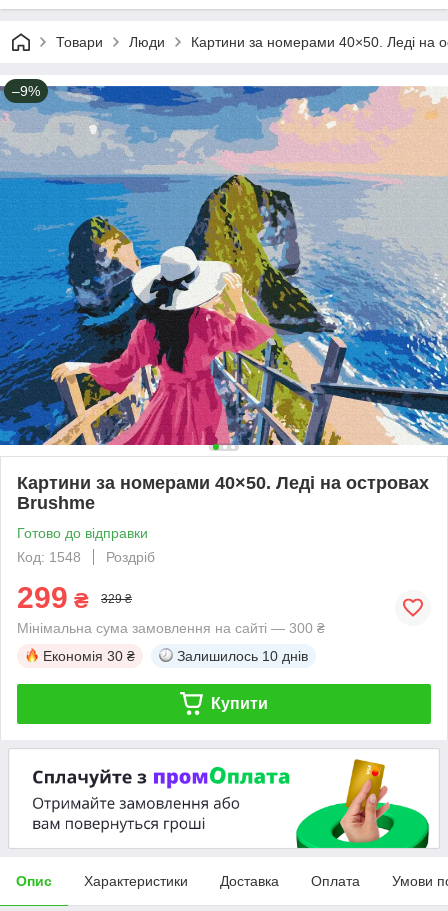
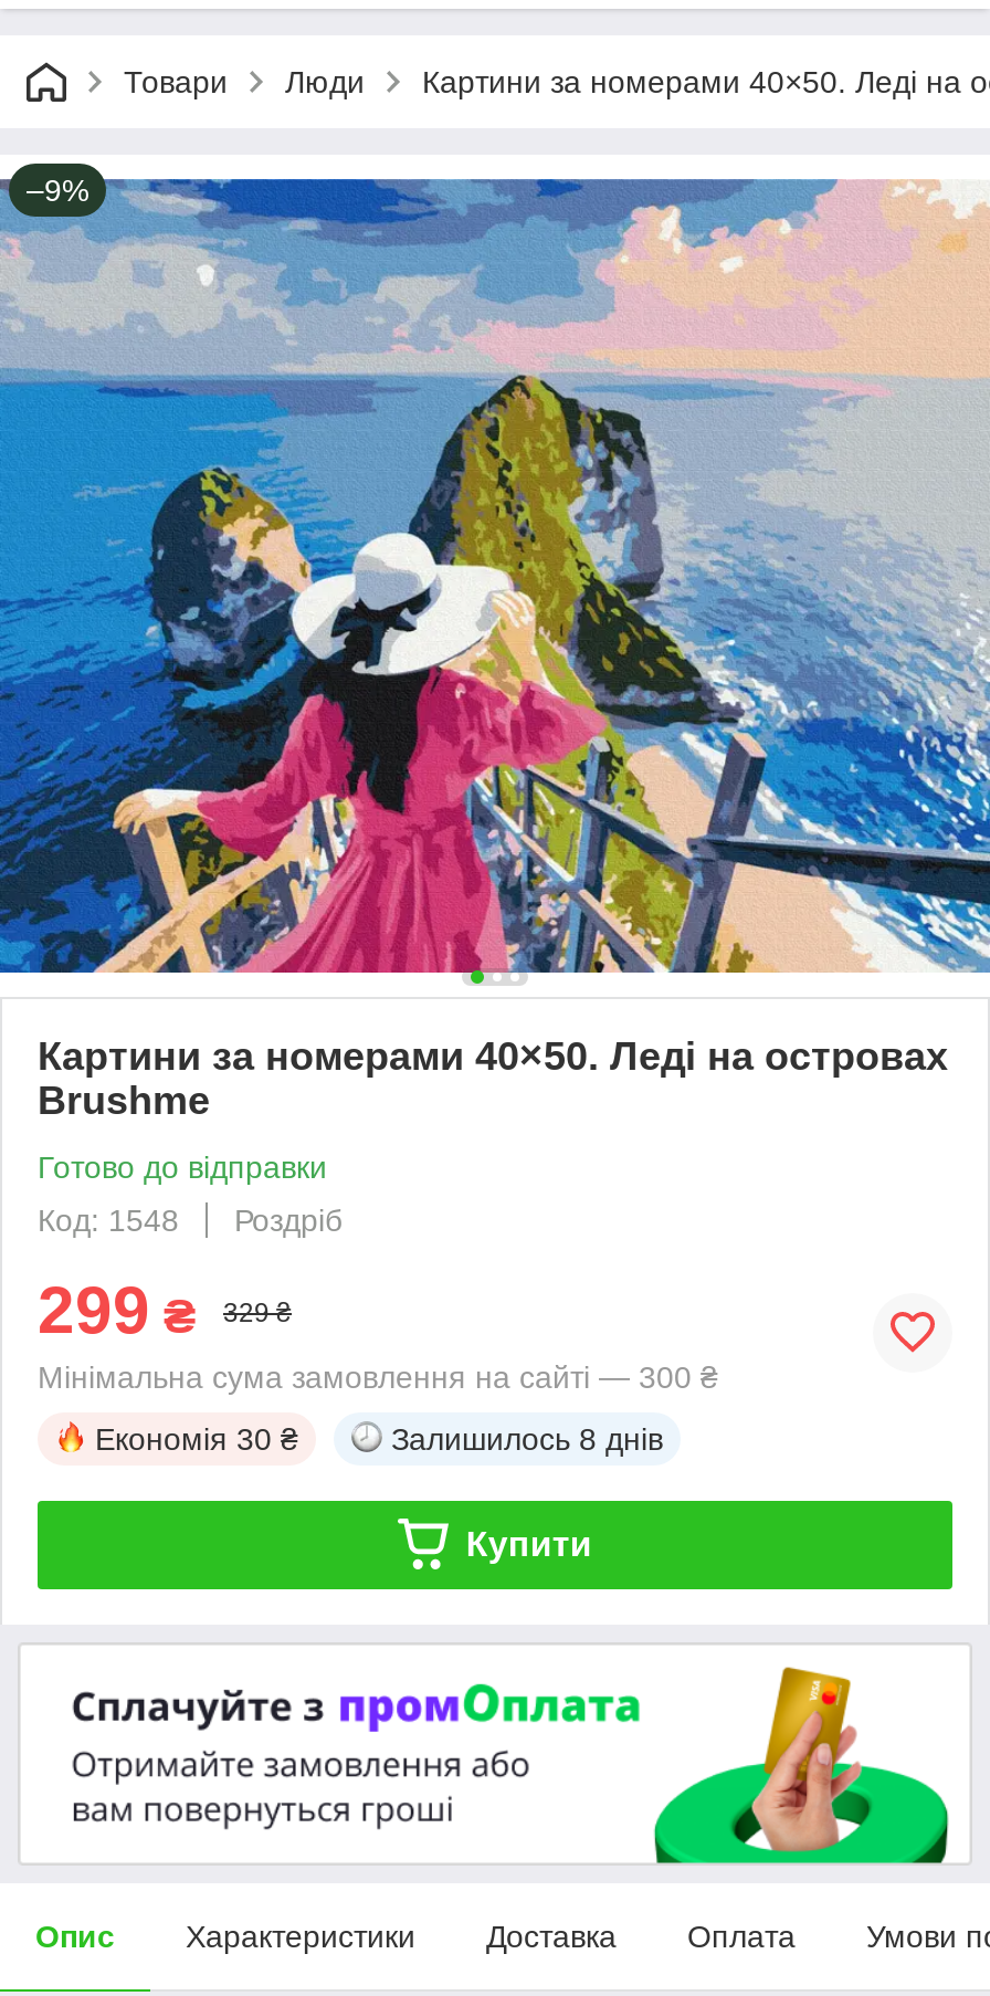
[177,648,308,664] Залишилось 10 днів -> [391,1421,663,1456] Залишилось 8 днів

